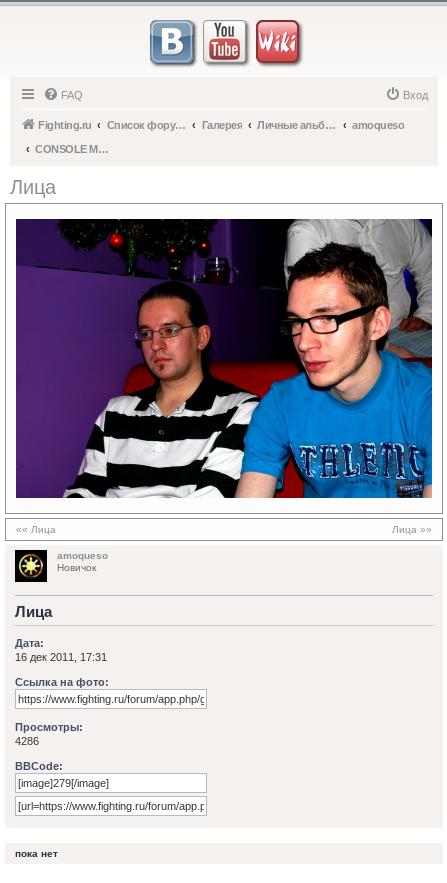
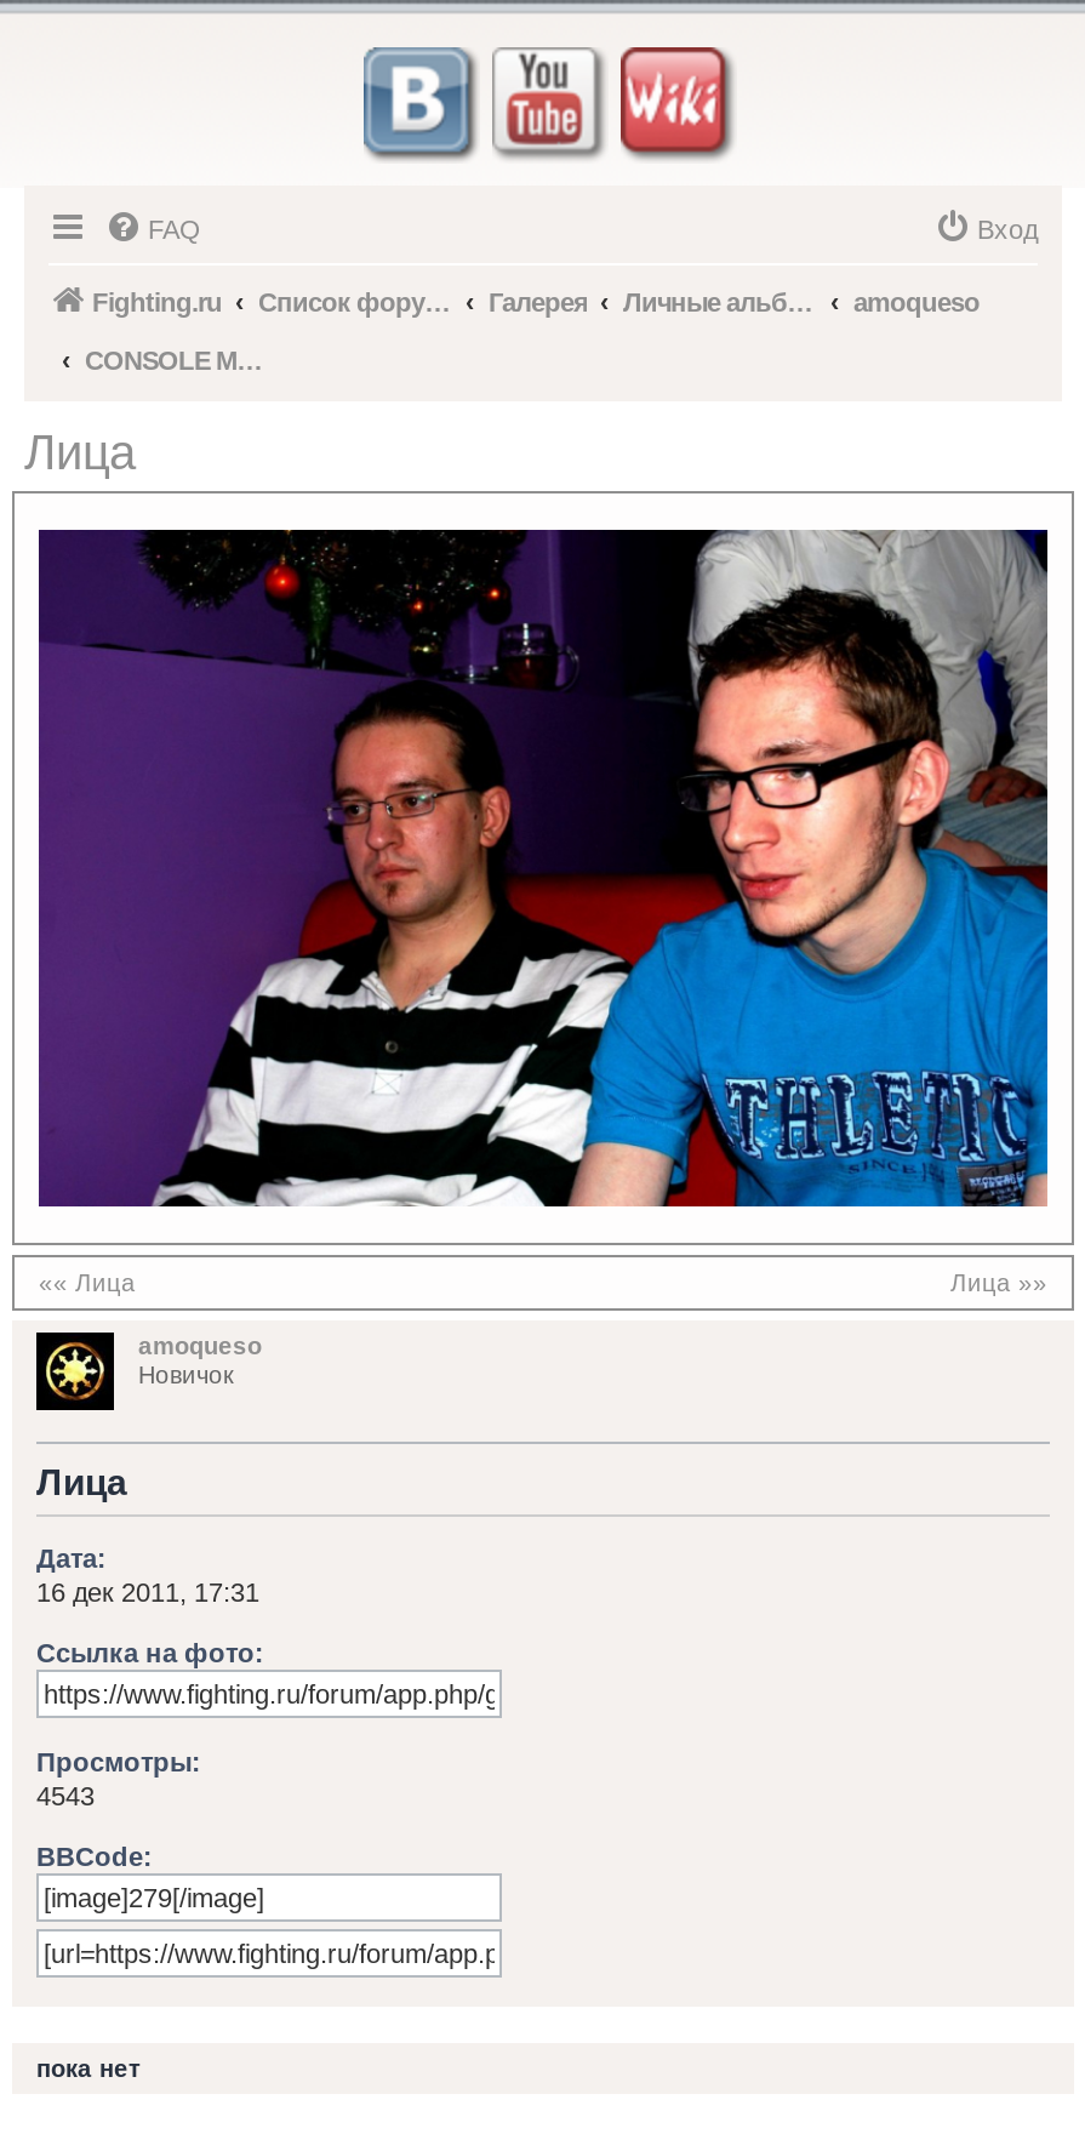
[15,735,39,747] 4286 -> [36,1782,95,1811] 4543

